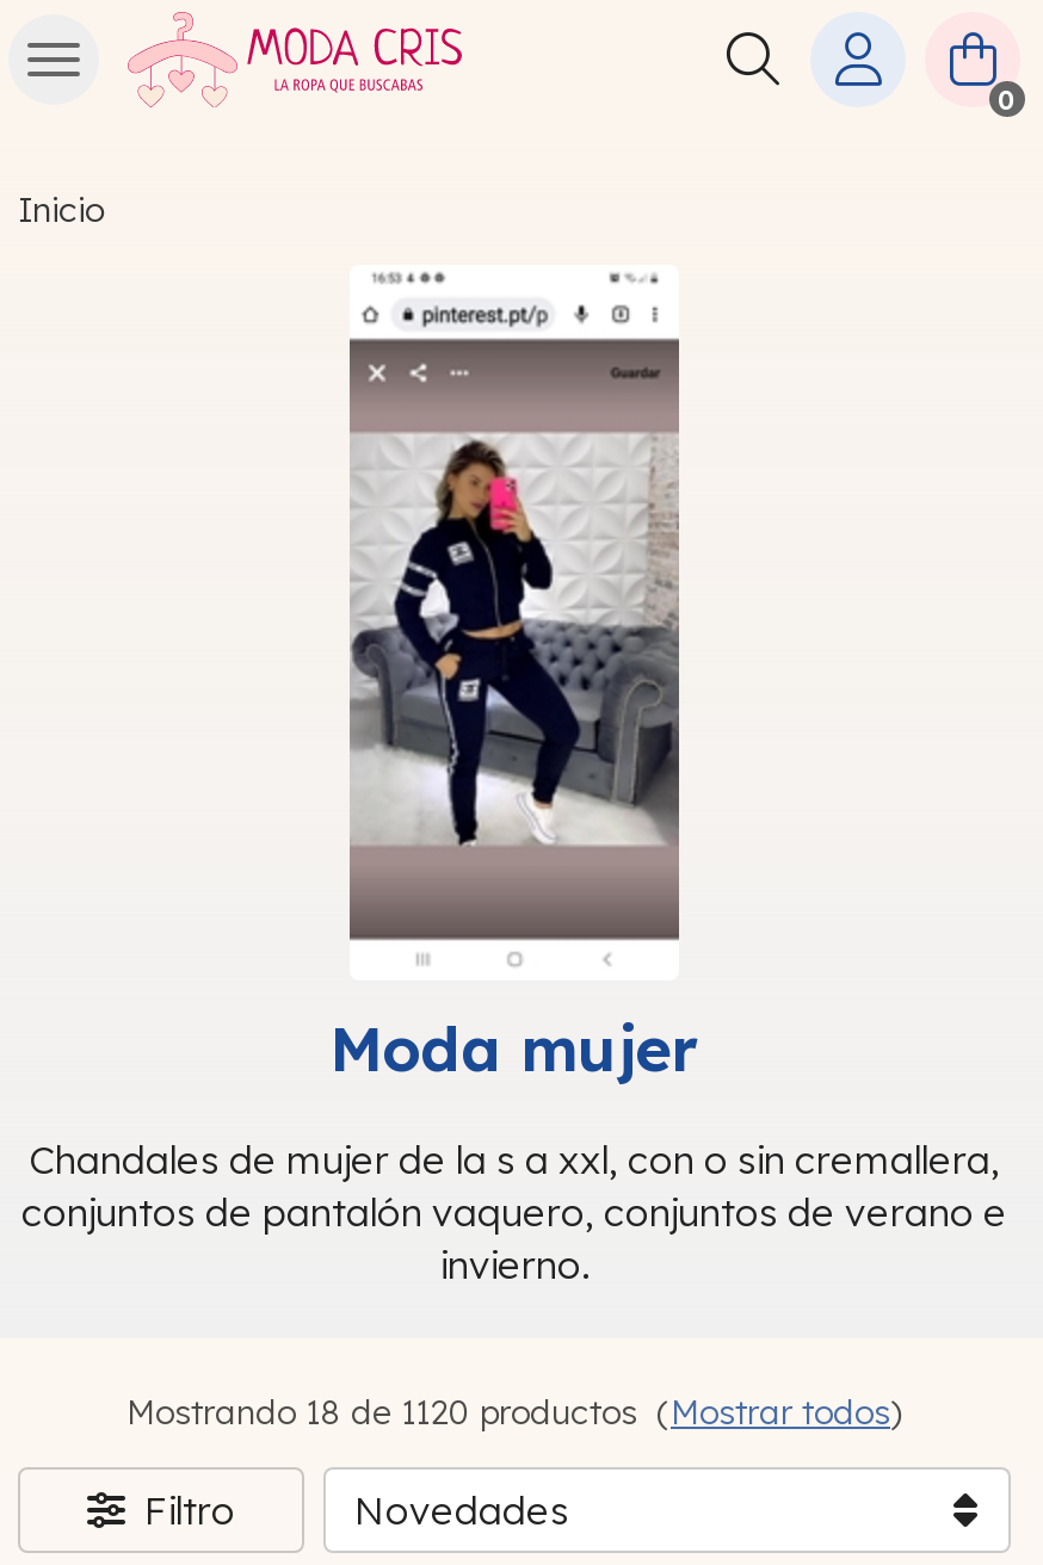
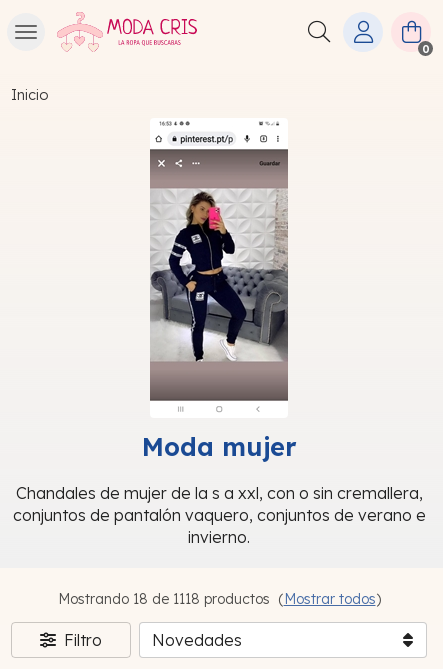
[126,1391,902,1434] Mostrando 18 de 1120 productos (Mostrar todos) -> [57,590,380,608] Mostrando 18 de 1118 productos (Mostrar todos)

